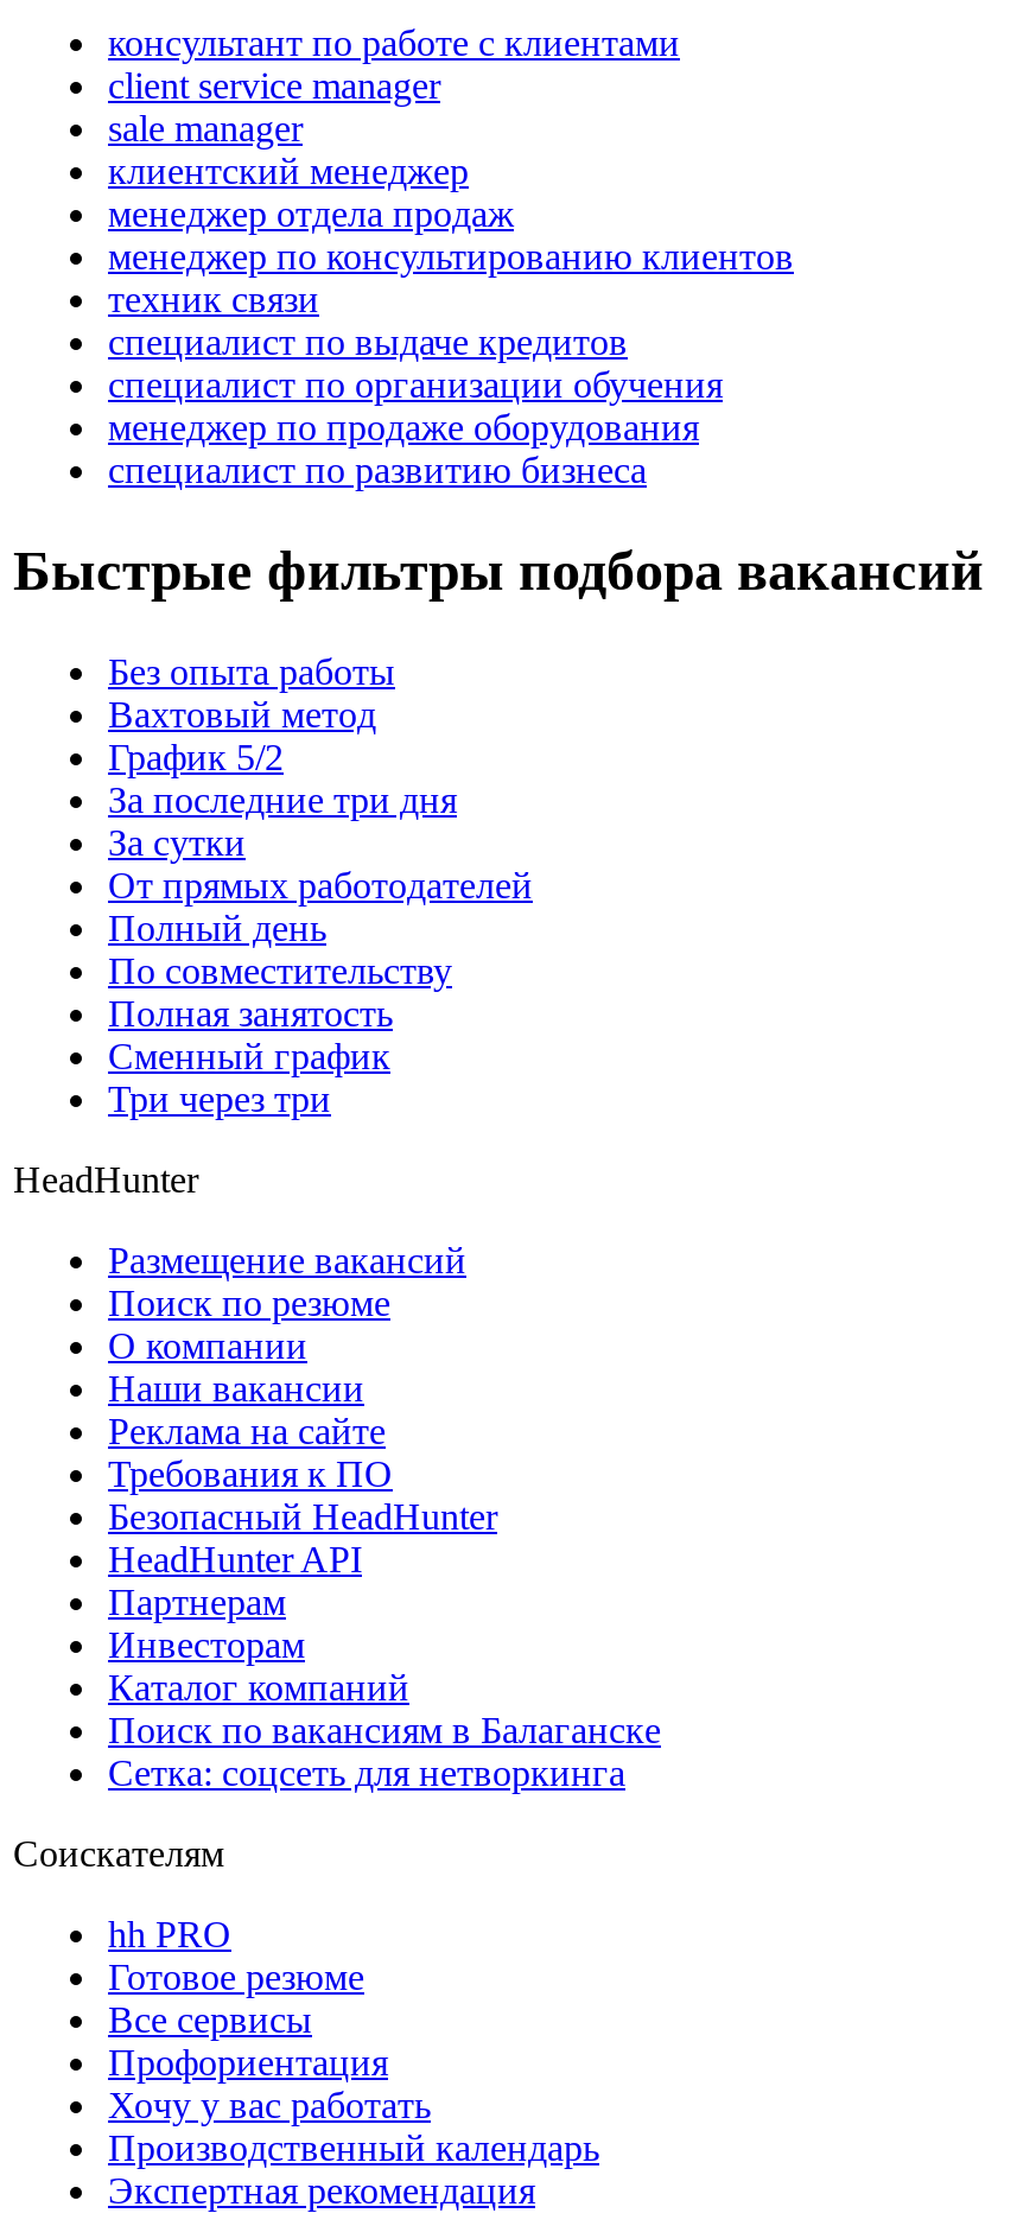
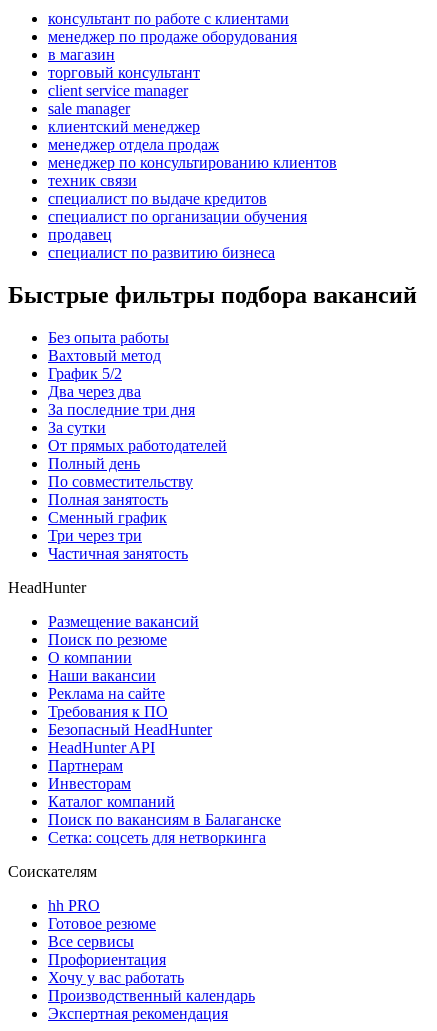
none -> [48,46,200,81] в магазин | торговый консультант
moved [108,407,699,448] -> [48,28,297,45]: менеджер по продаже оборудования
none -> [48,226,112,243] продавец
none -> [48,383,141,400] Два через два
none -> [48,545,188,562] Частичная занятость

